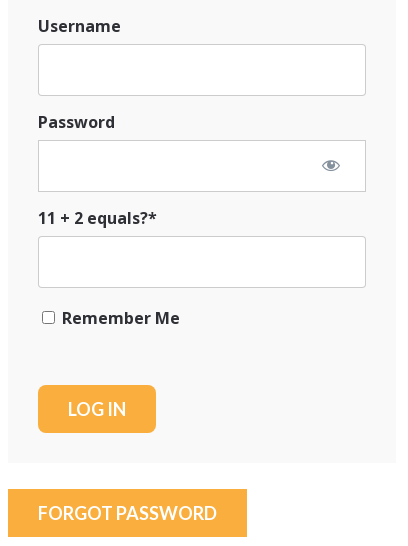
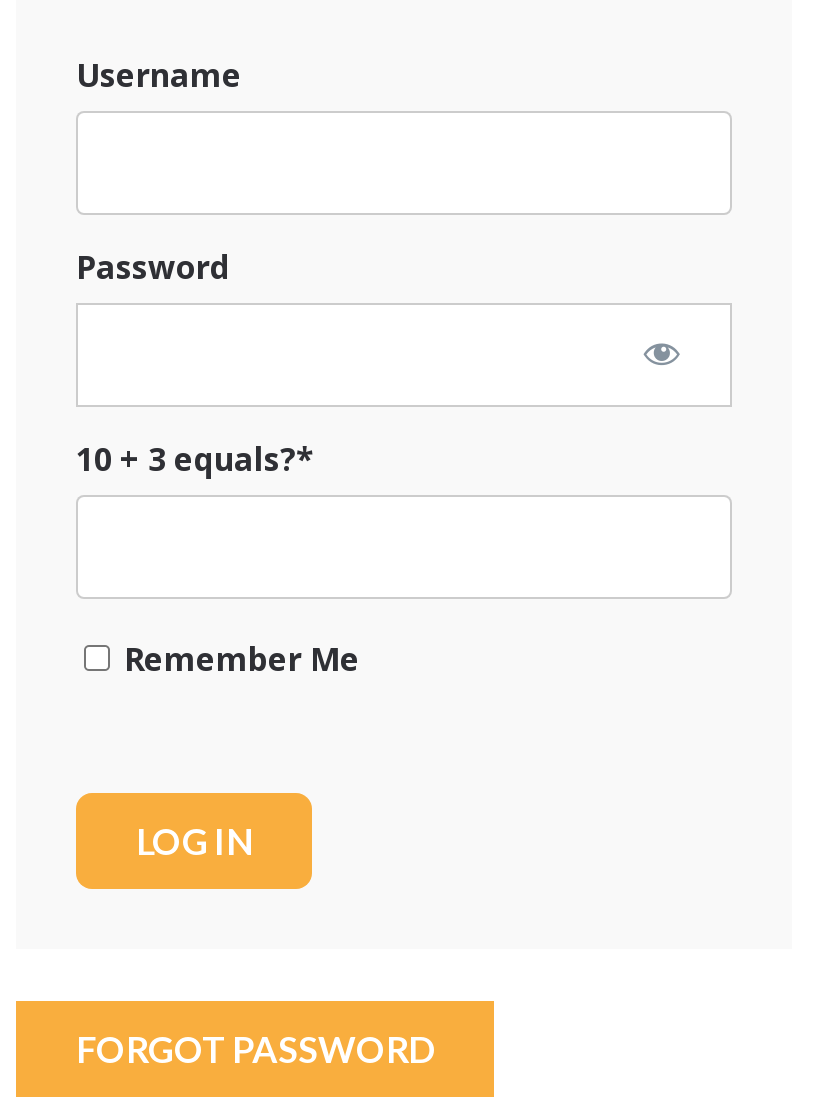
[38,207,157,229] 11 + 2 equals?* -> [76,436,314,480] 10 + 3 equals?*

